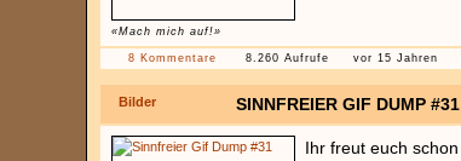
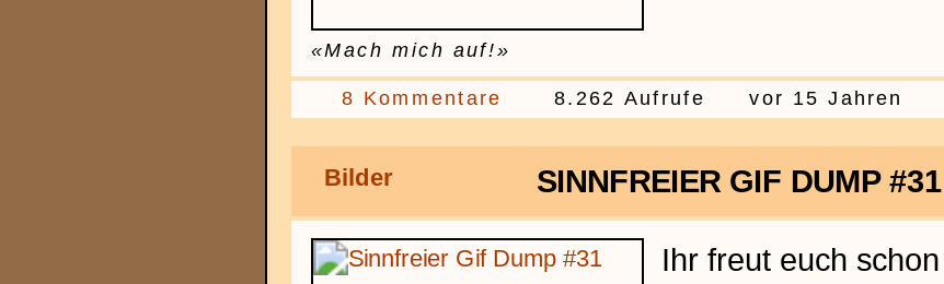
[246,52,438,64] 8.260 Aufrufe vor 15 Jahren -> [554,87,902,109] 8.262 Aufrufe vor 15 Jahren

